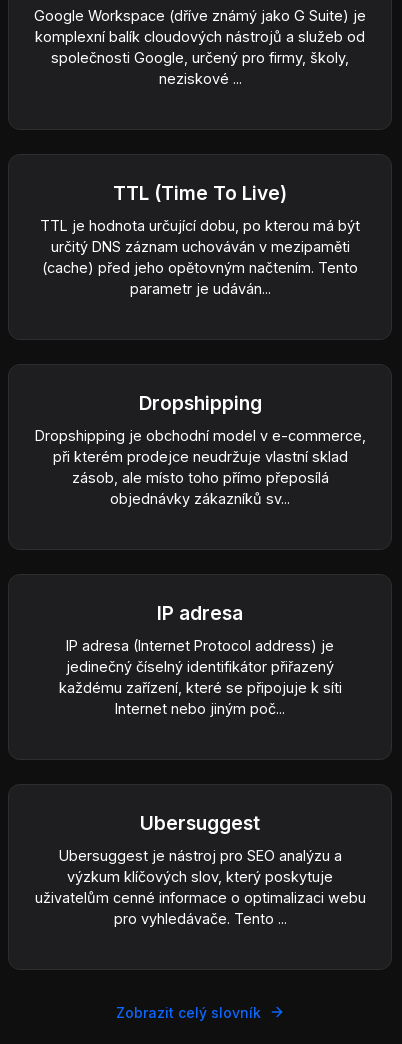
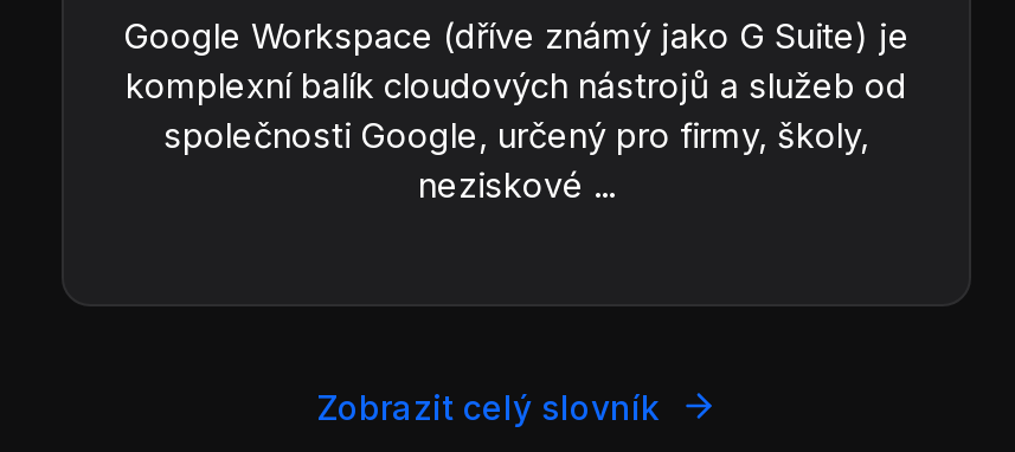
[40,181,360,297] TTL (Time To Live) | TTL je hodnota určující dobu, po kterou má být | určitý DNS záznam uchováván v mezipaměti | (cache) před jeho opětovným načtením. Tento | parametr je udáván... -> none
[34,391,365,507] Dropshipping | Dropshipping je obchodní model v e-commerce, | při kterém prodejce neudržuje vlastní sklad | zásob, ale místo toho přímo přeposílá | objednávky zákazníků sv... -> none
[58,601,341,717] IP adresa | IP adresa (Internet Protocol address) je | jedinečný číselný identifikátor přiřazený | každému zařízení, které se připojuje k síti | Internet nebo jiným poč... -> none
[34,811,365,927] Ubersuggest | Ubersuggest je nástroj pro SEO analýzu a | výzkum klíčových slov, který poskytuje | uživatelům cenné informace o optimalizaci webu | pro vyhledávače. Tento ... -> none

